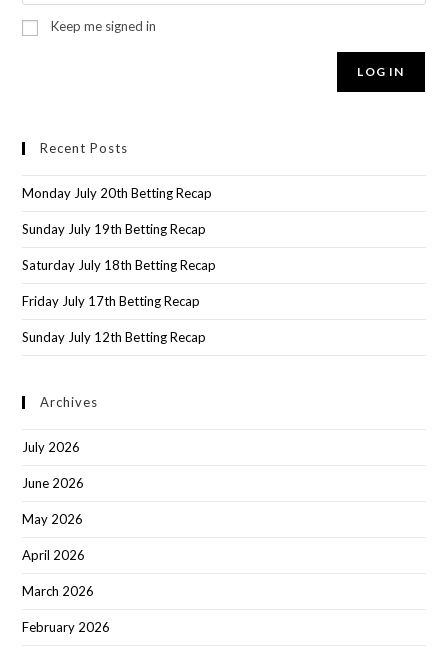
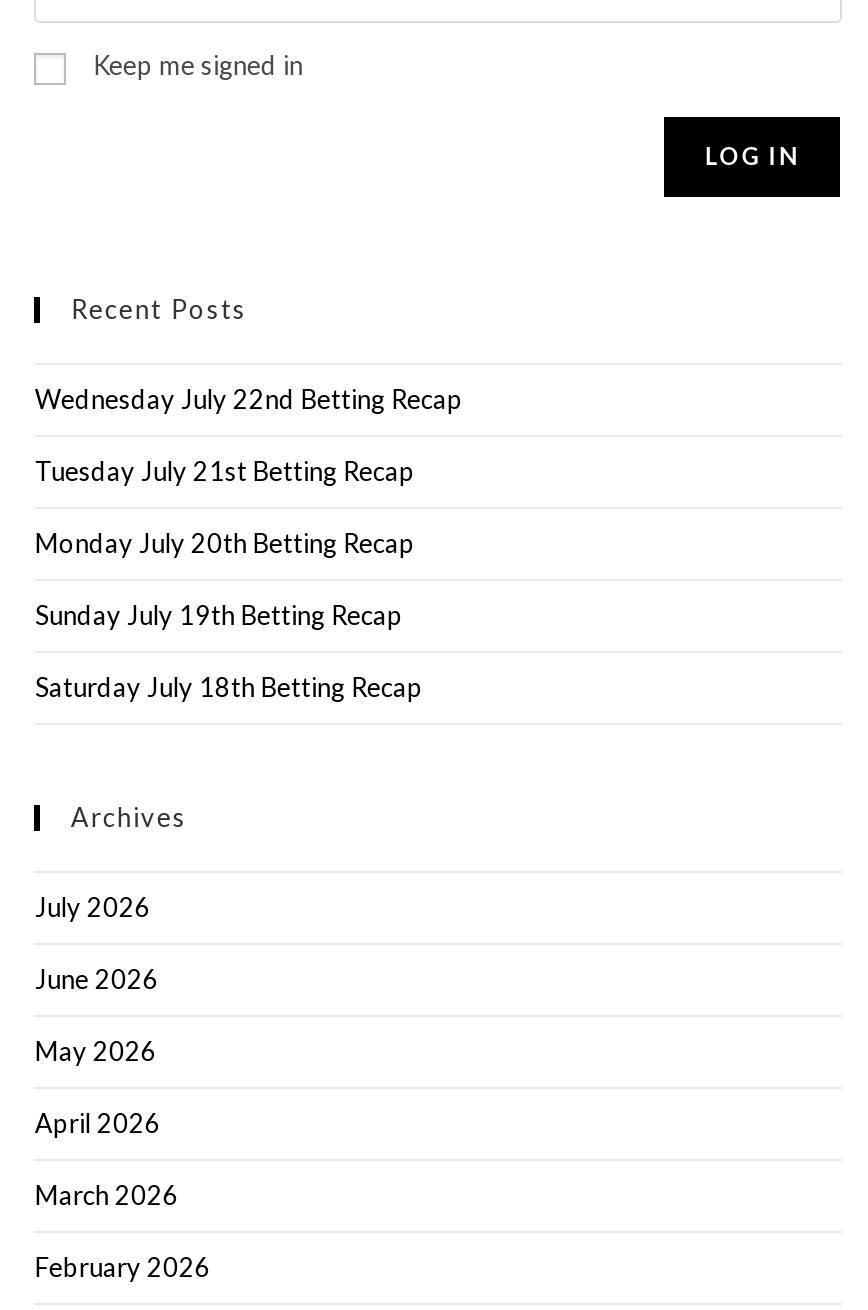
none -> [35,384,463,488] Wednesday July 22nd Betting Recap | Tuesday July 21st Betting Recap
moved [22,185,216,273] -> [35,528,423,704]: Monday July 20th Betting Recap | Sunday July 19th Betting Recap | Saturday July 18th Betting Recap
[22,293,206,345] Friday July 17th Betting Recap | Sunday July 12th Betting Recap -> none

